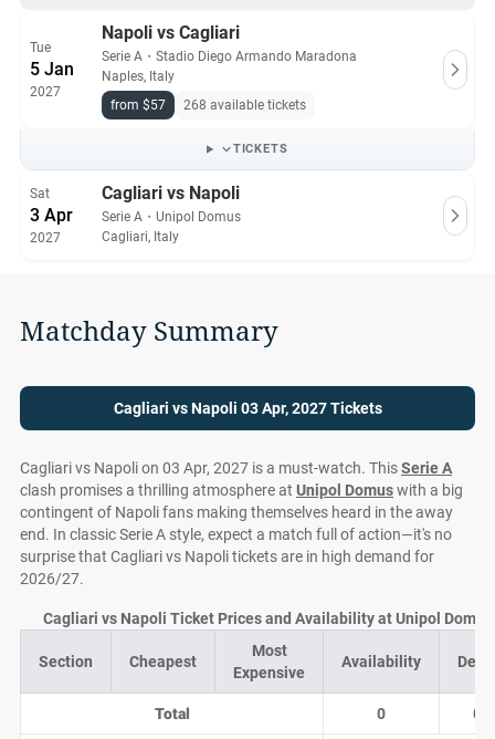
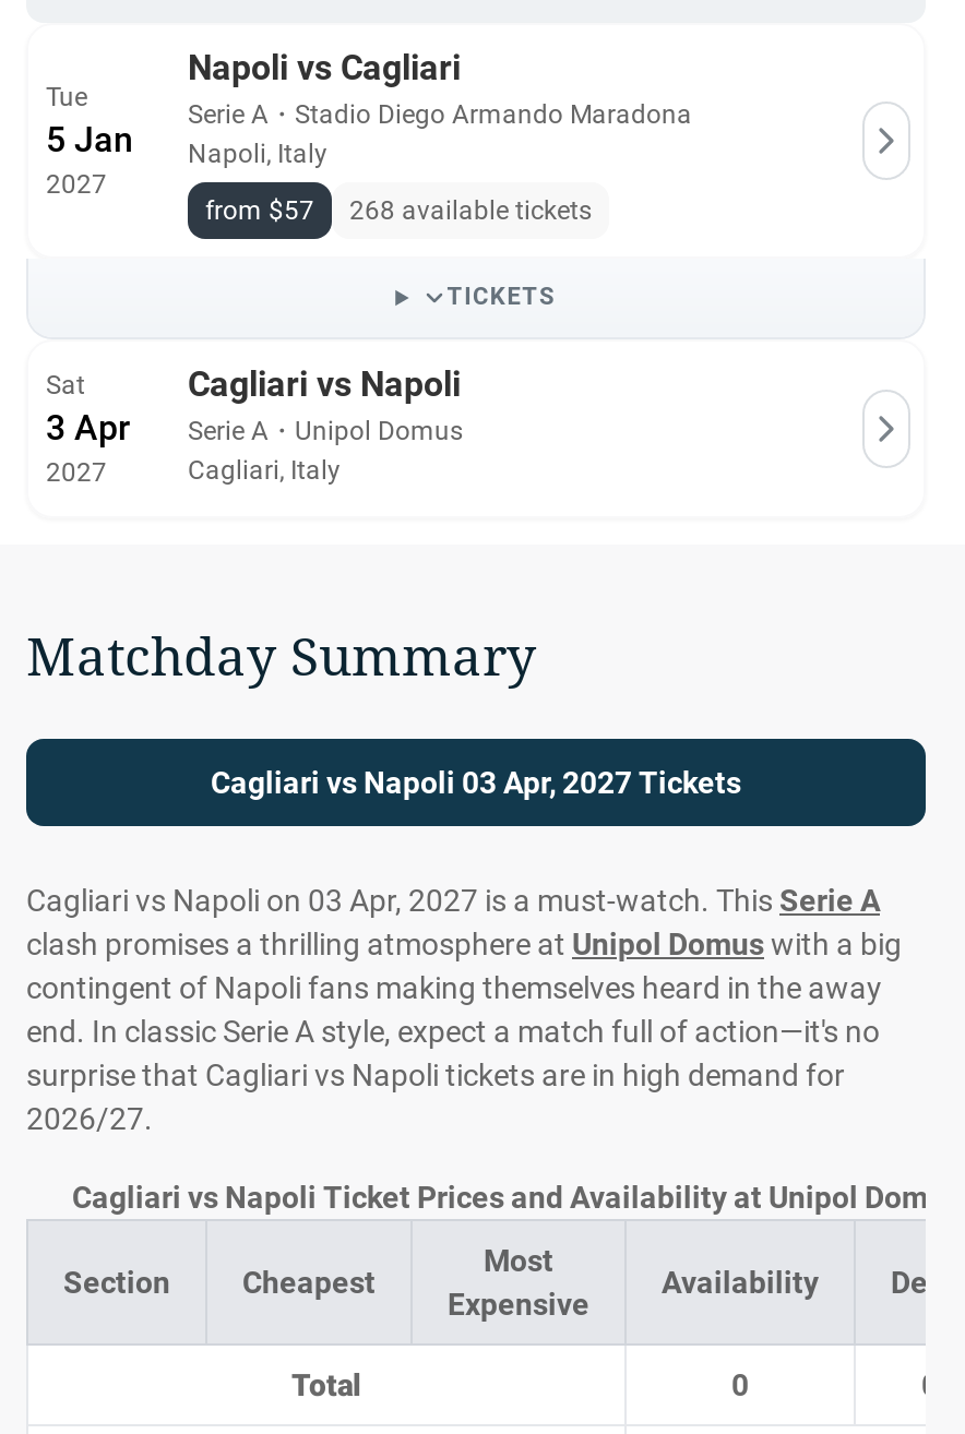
[102,69,175,84] Naples, Italy -> [188,139,327,169] Napoli, Italy

